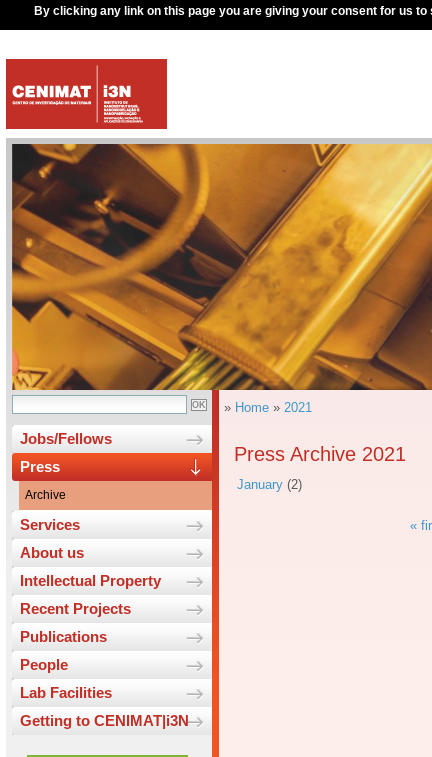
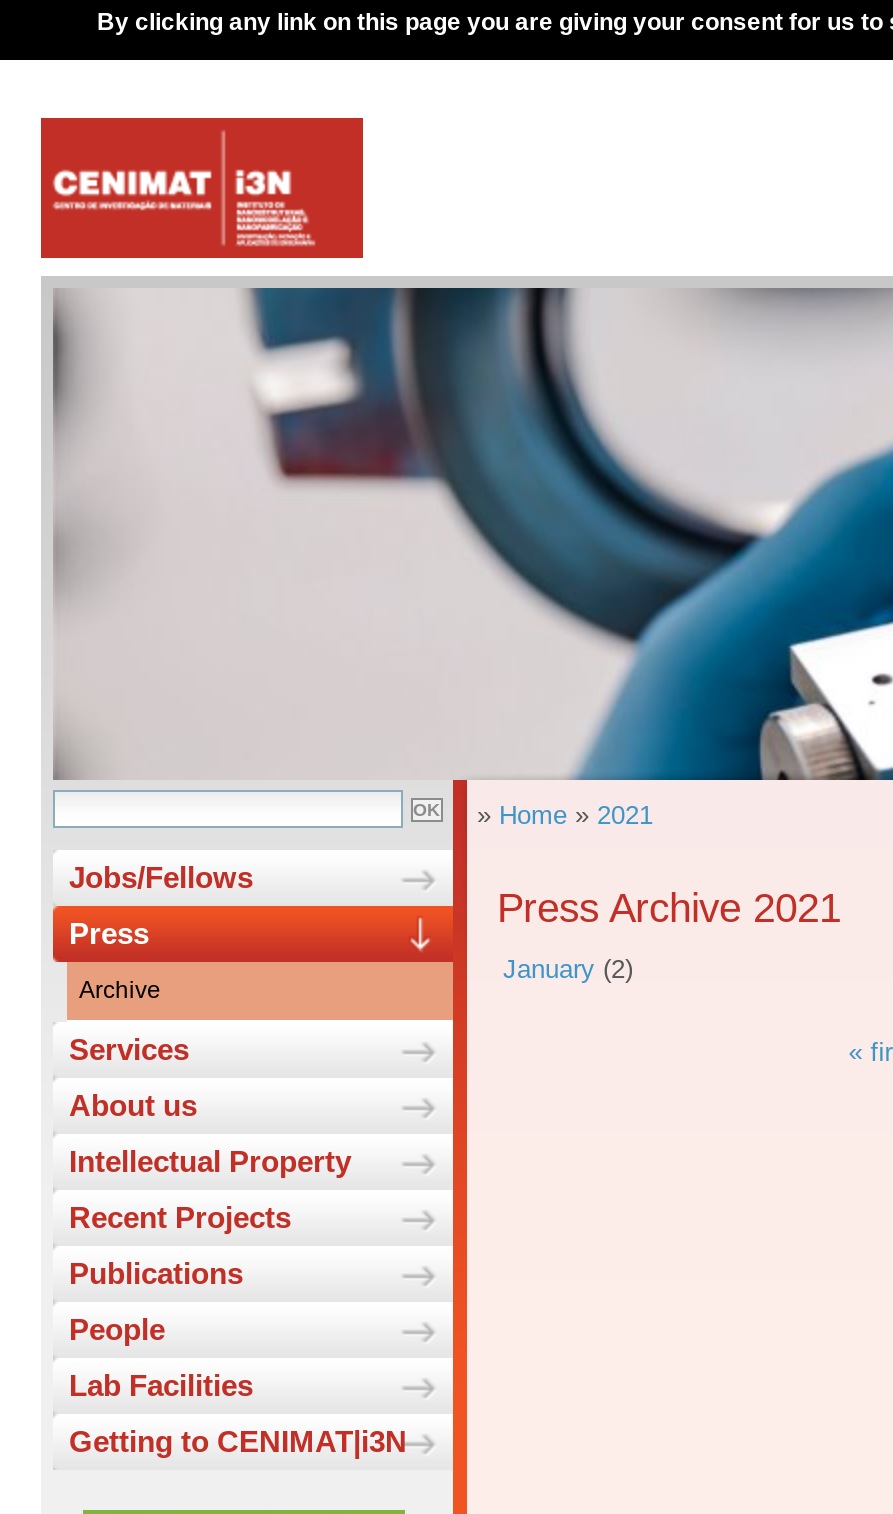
[11,143,429,391] [image] -> [53,286,887,782] [image]

